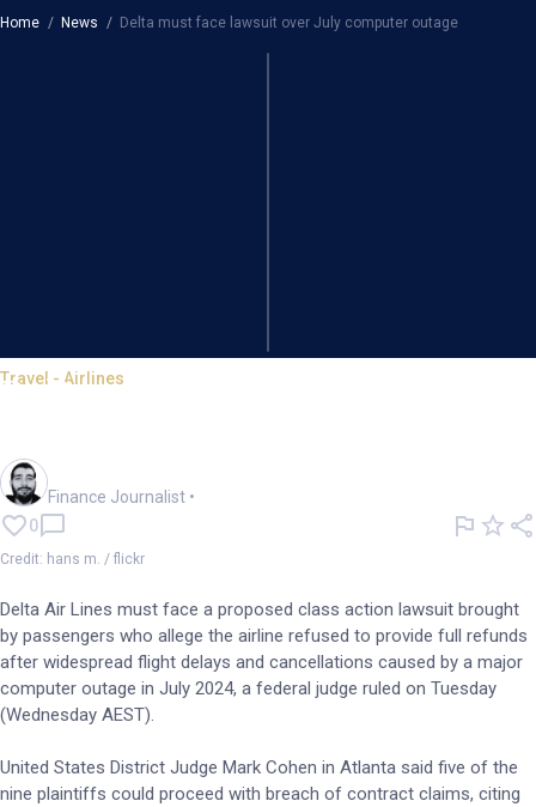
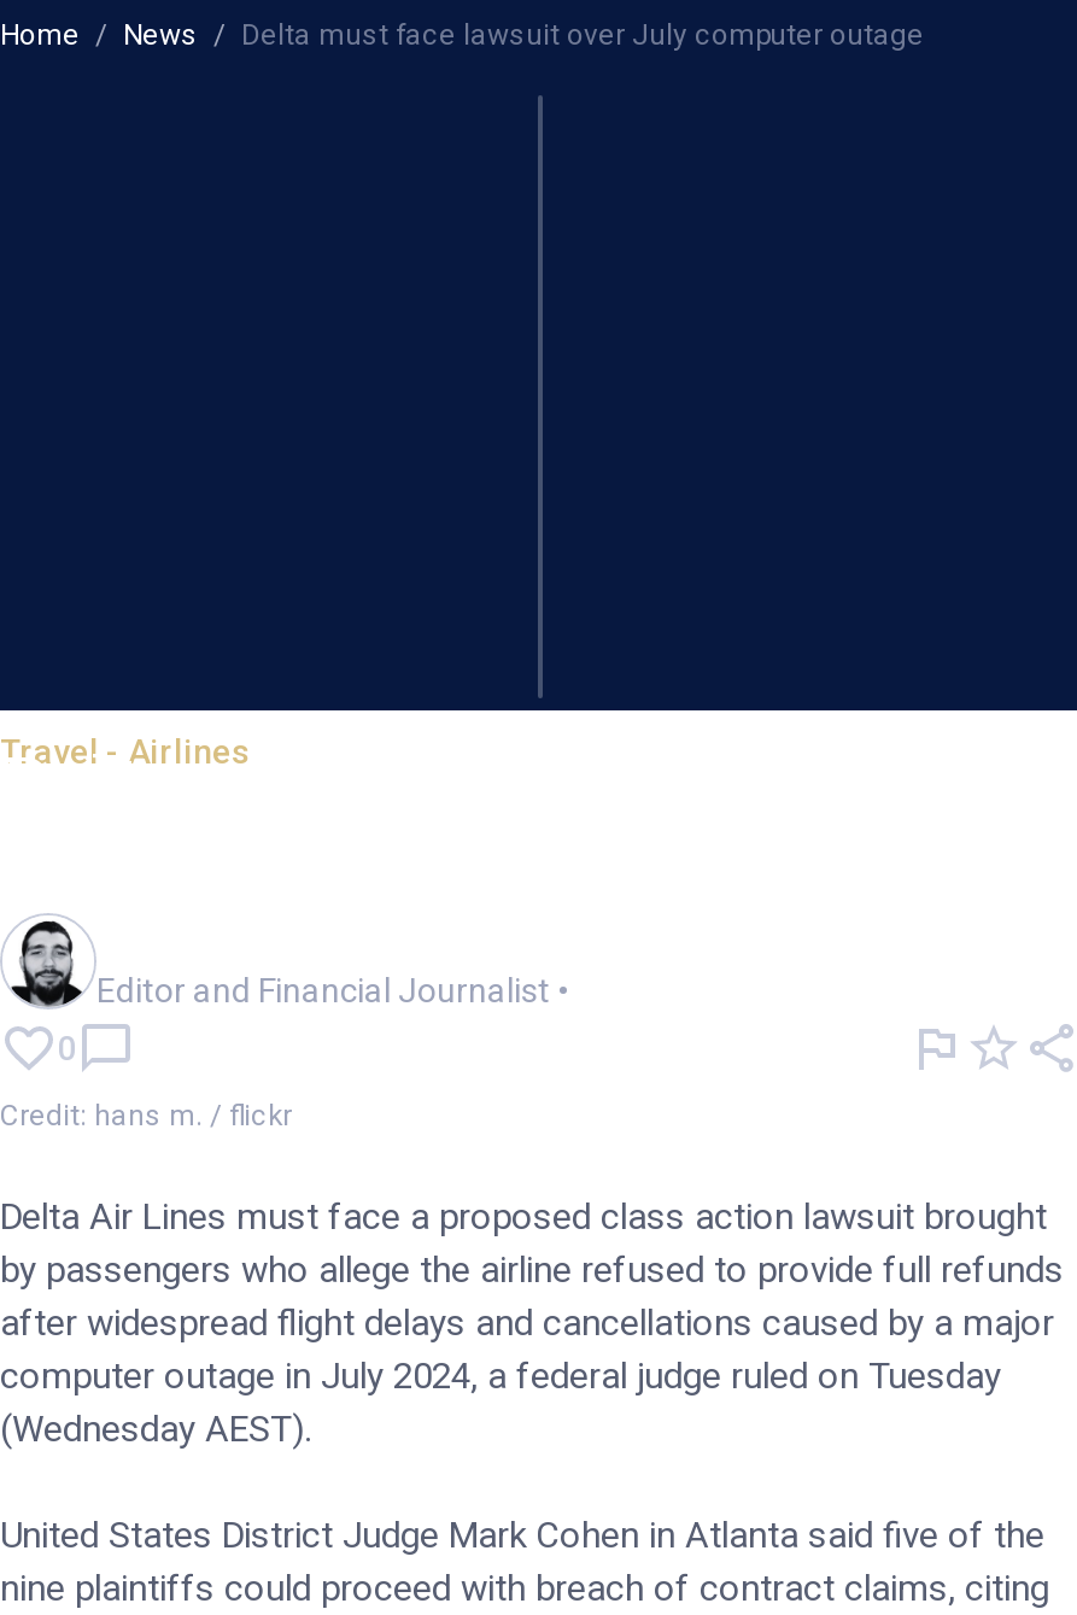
[48,487,195,506] Finance Journalist • -> [96,971,569,1010] Editor and Financial Journalist •

